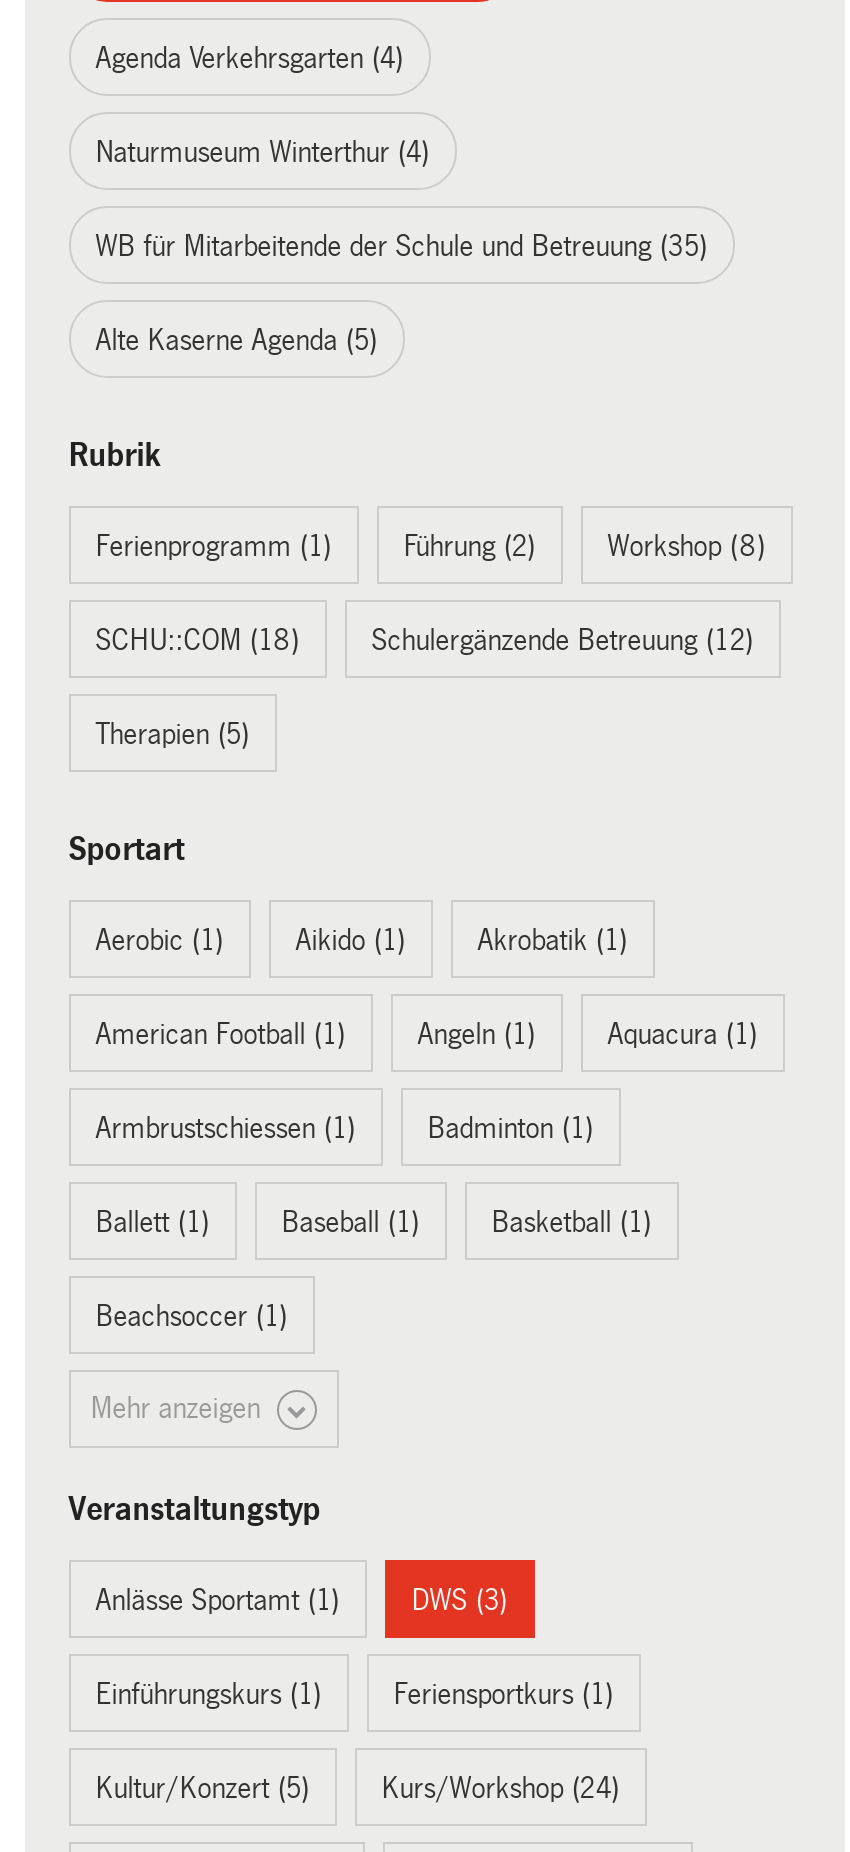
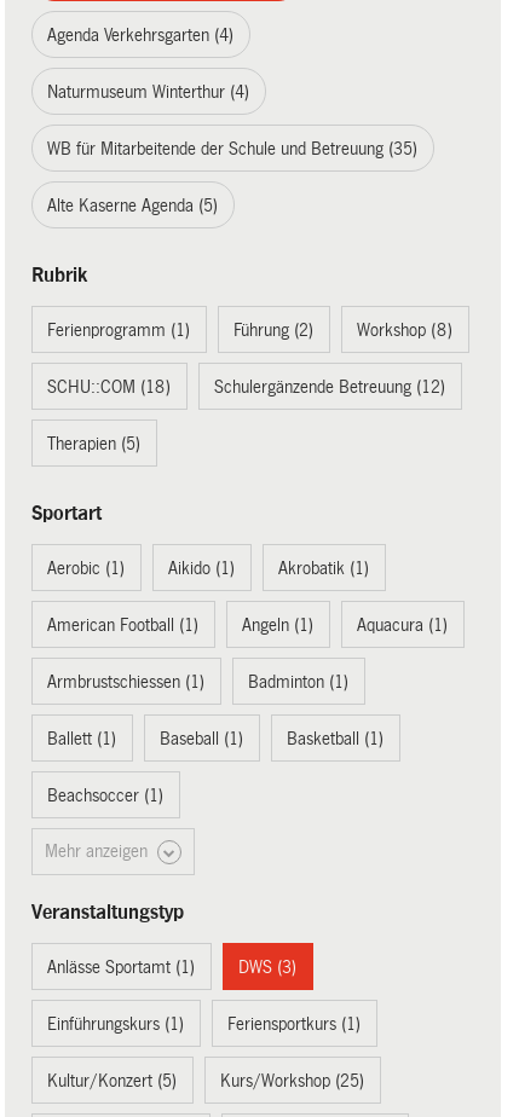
[381,1772,619,1804] Kurs/Workshop (24) -> [220,1071,364,1090] Kurs/Workshop (25)

